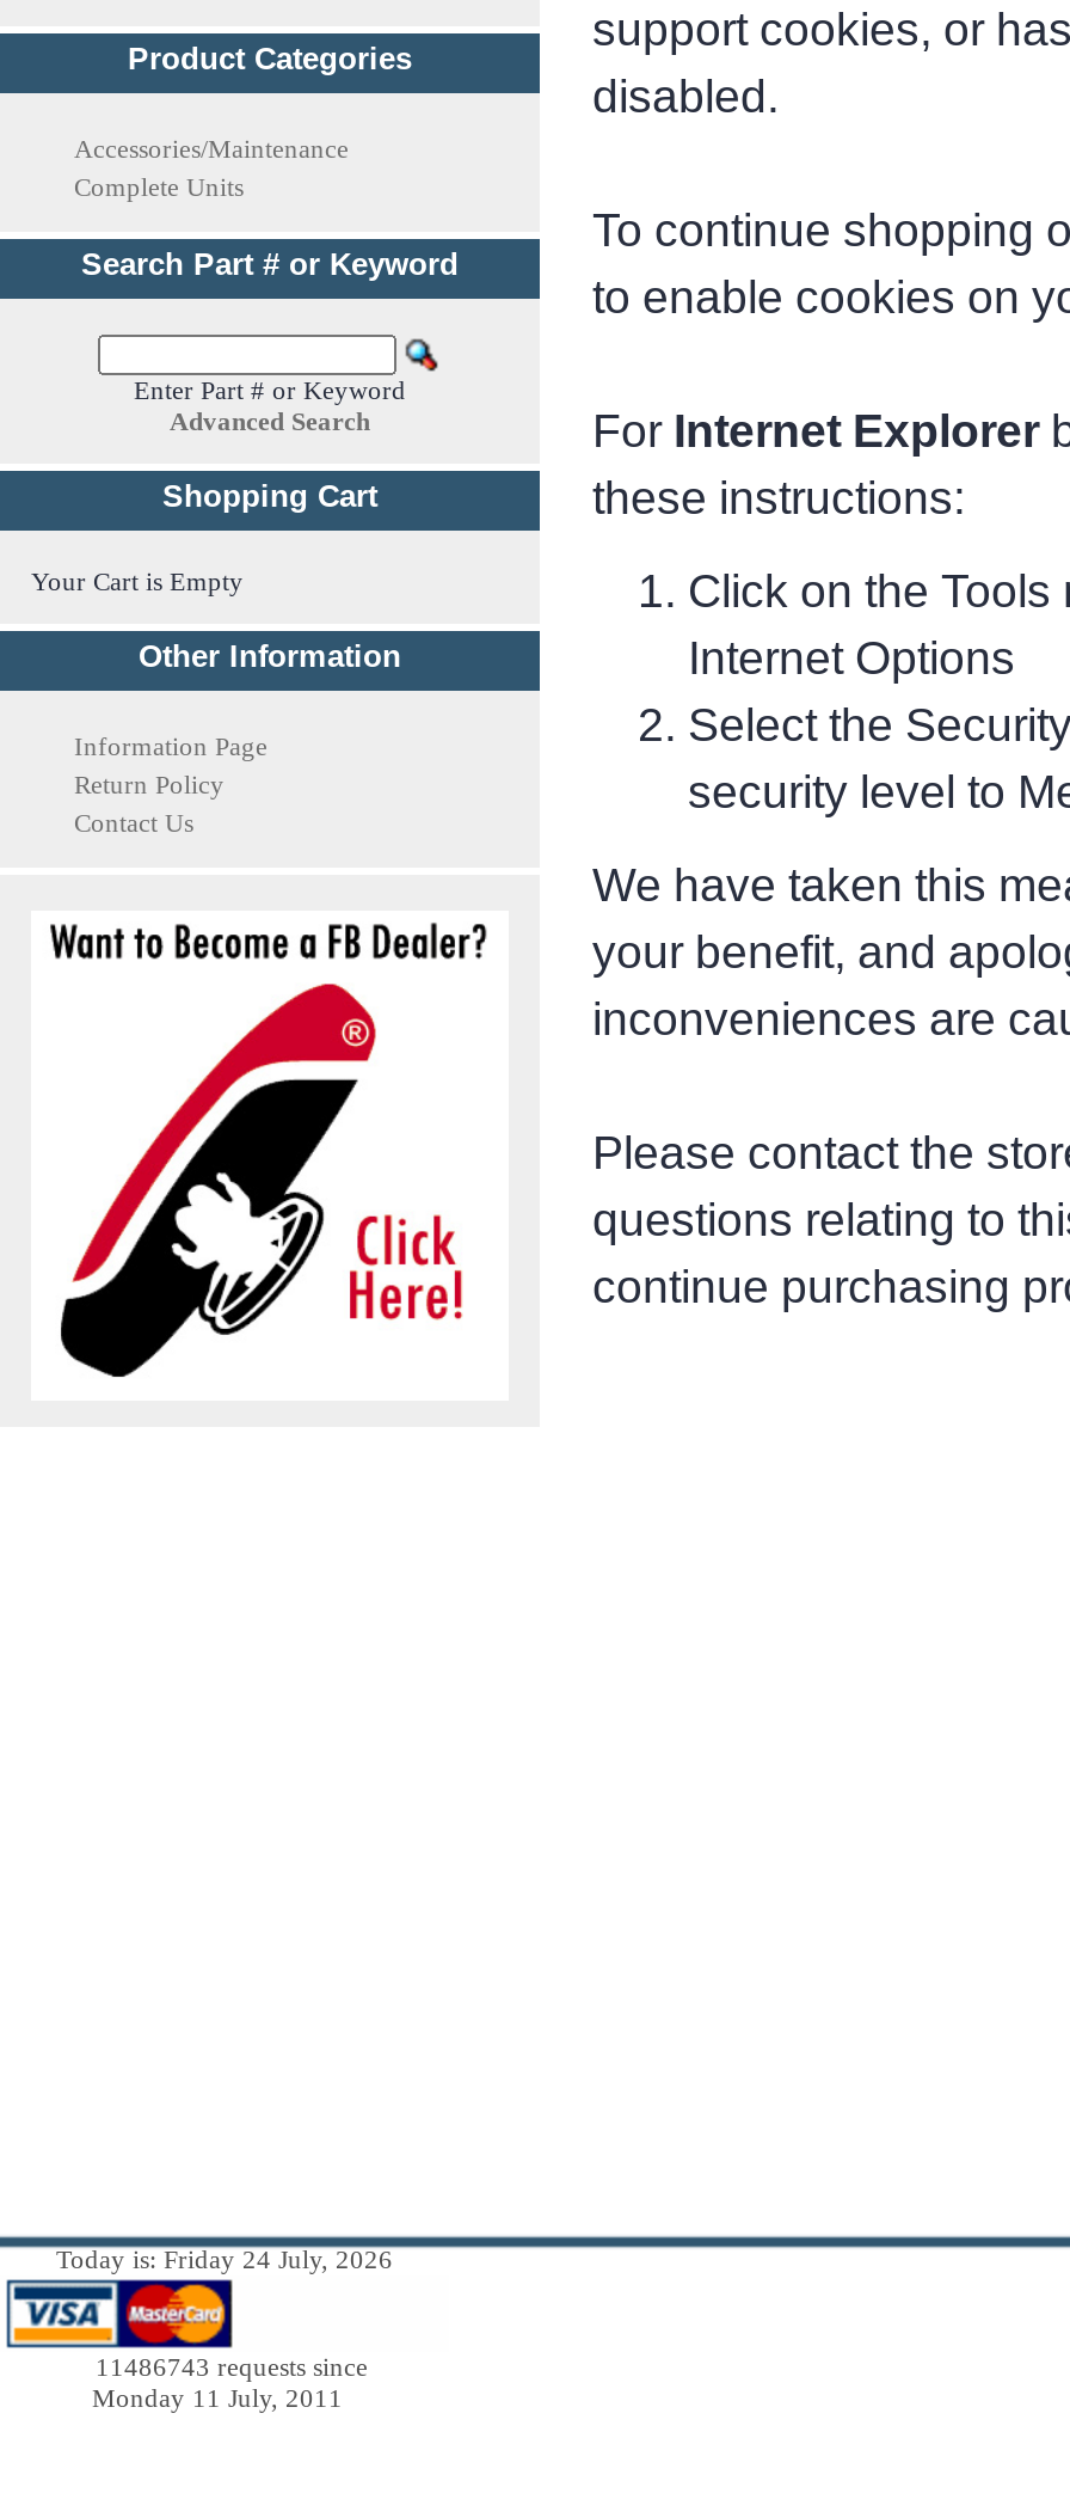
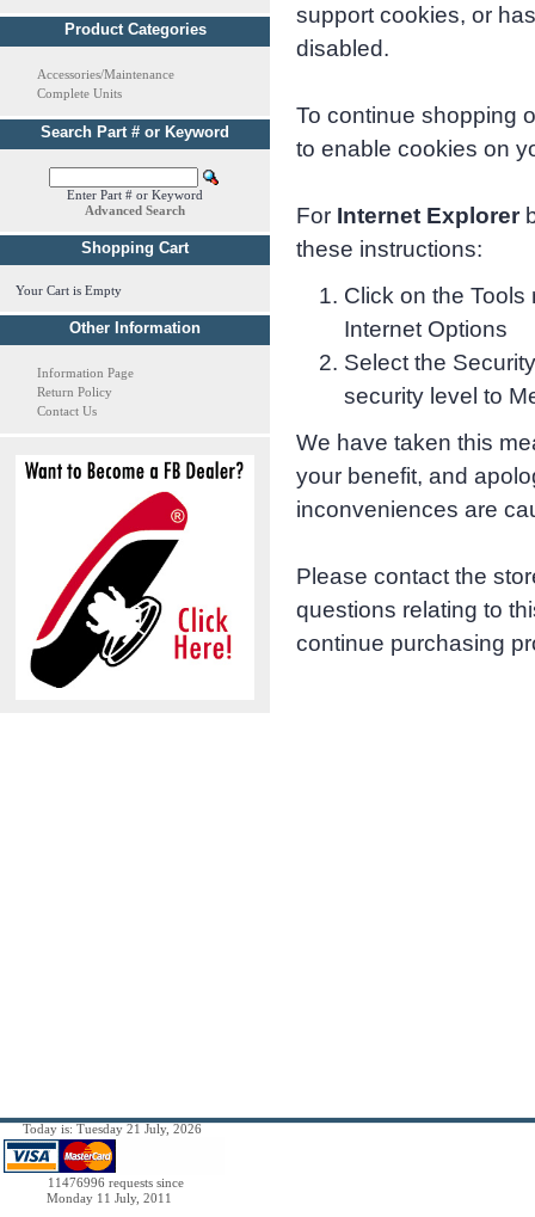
[56,2244,393,2273] Today is: Friday 24 July, 2026 -> [23,1121,202,1136] Today is: Tuesday 21 July, 2026
[81,2352,368,2381] 11486743 requests since -> [41,1175,184,1190] 11476996 requests since

